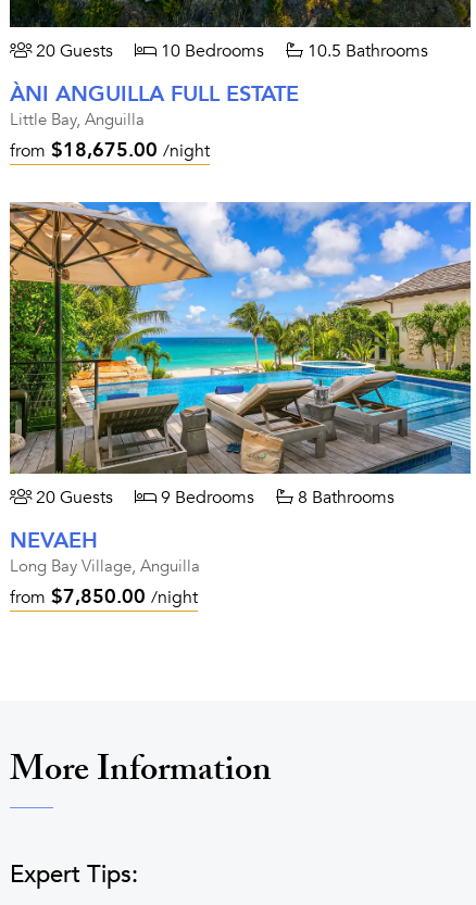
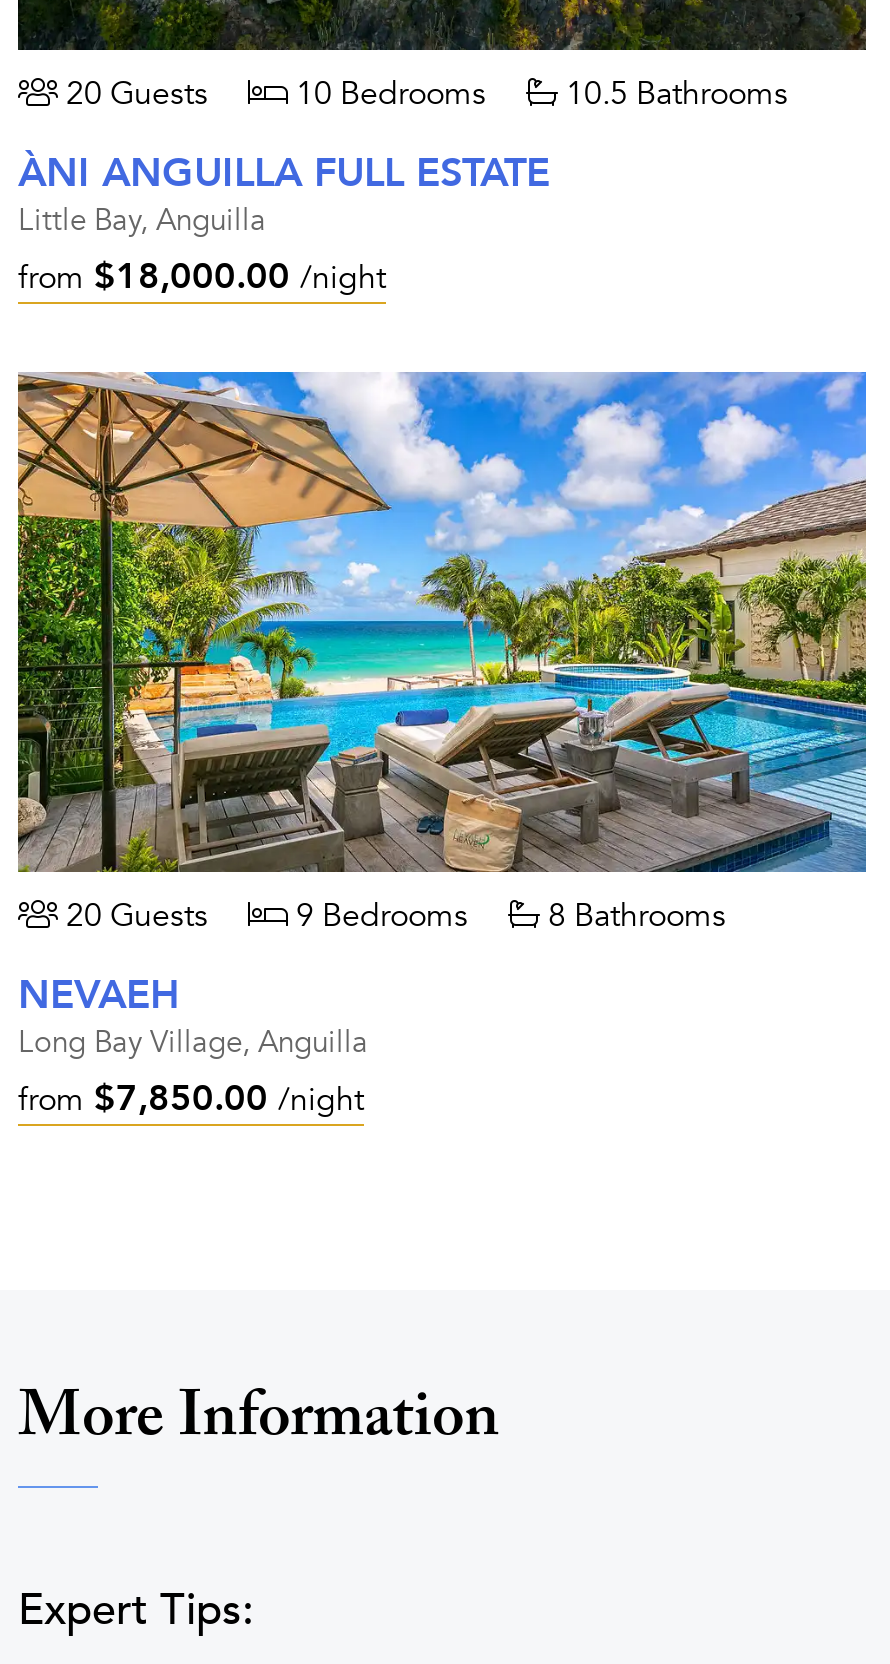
[10,137,210,164] from $18,675.00 /night -> [18,252,386,302] from $18,000.00 /night

